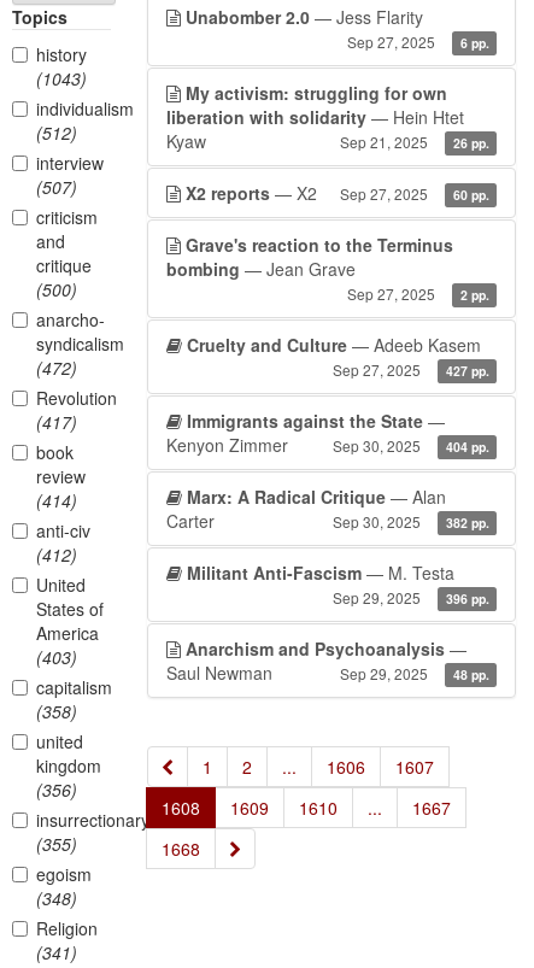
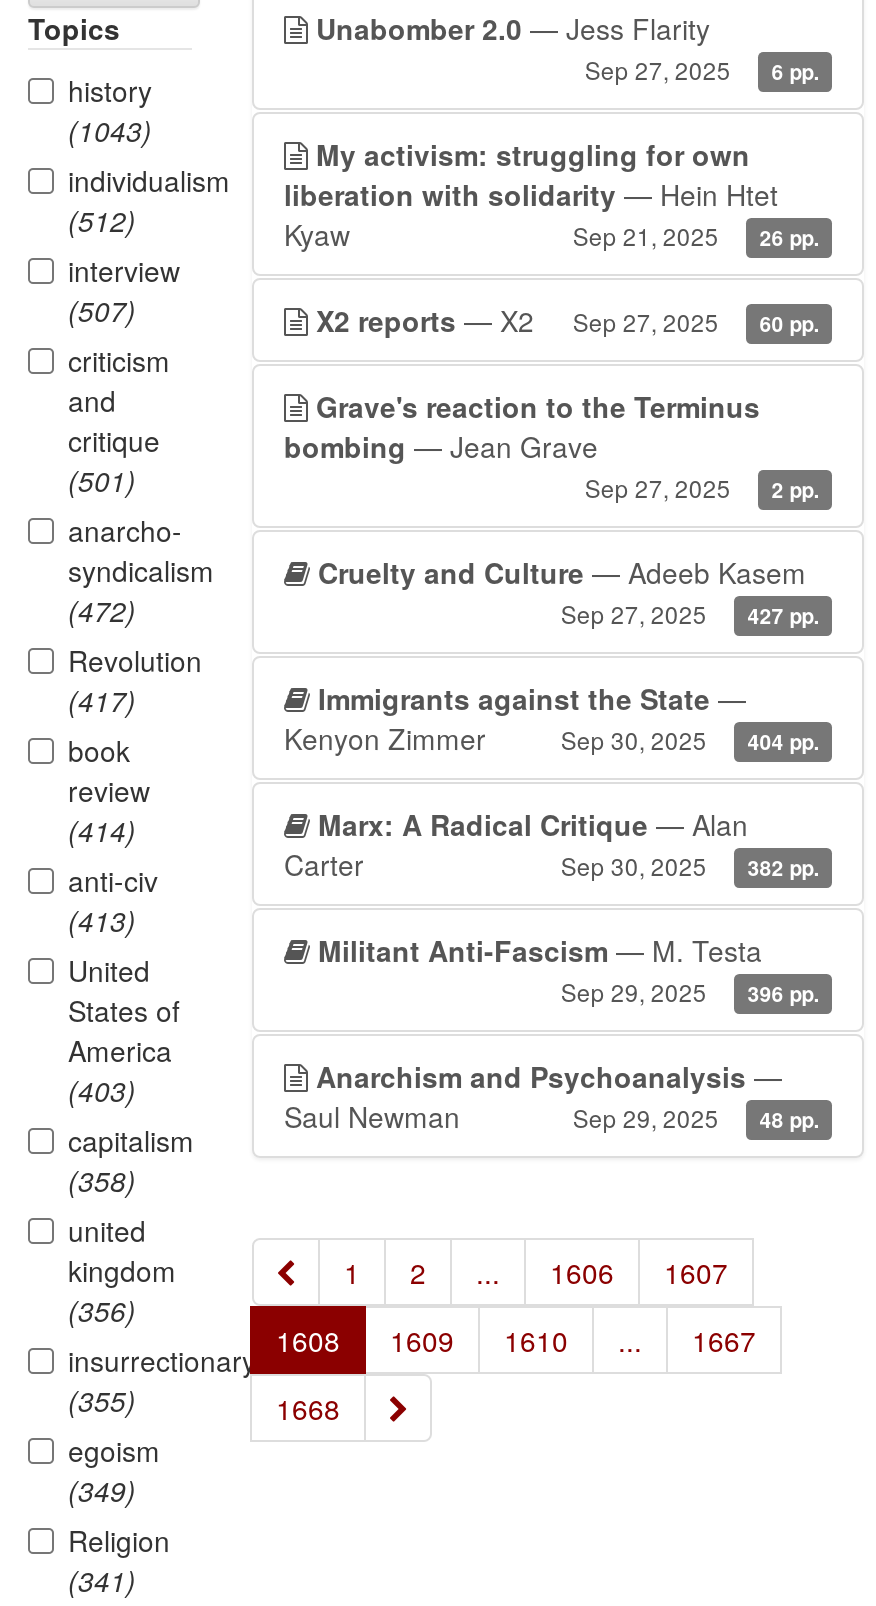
[36,277,77,301] (500) -> [68,460,136,500] (501)
[36,542,77,567] (412) -> [68,900,136,940] (413)
[36,886,77,910] (348) -> [68,1470,136,1510] (349)

